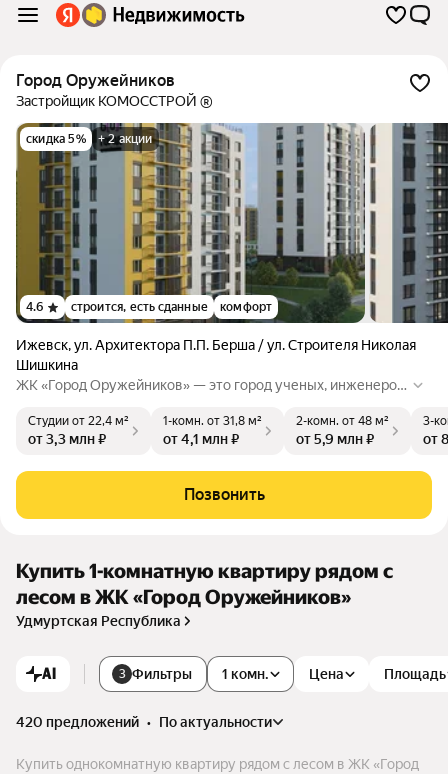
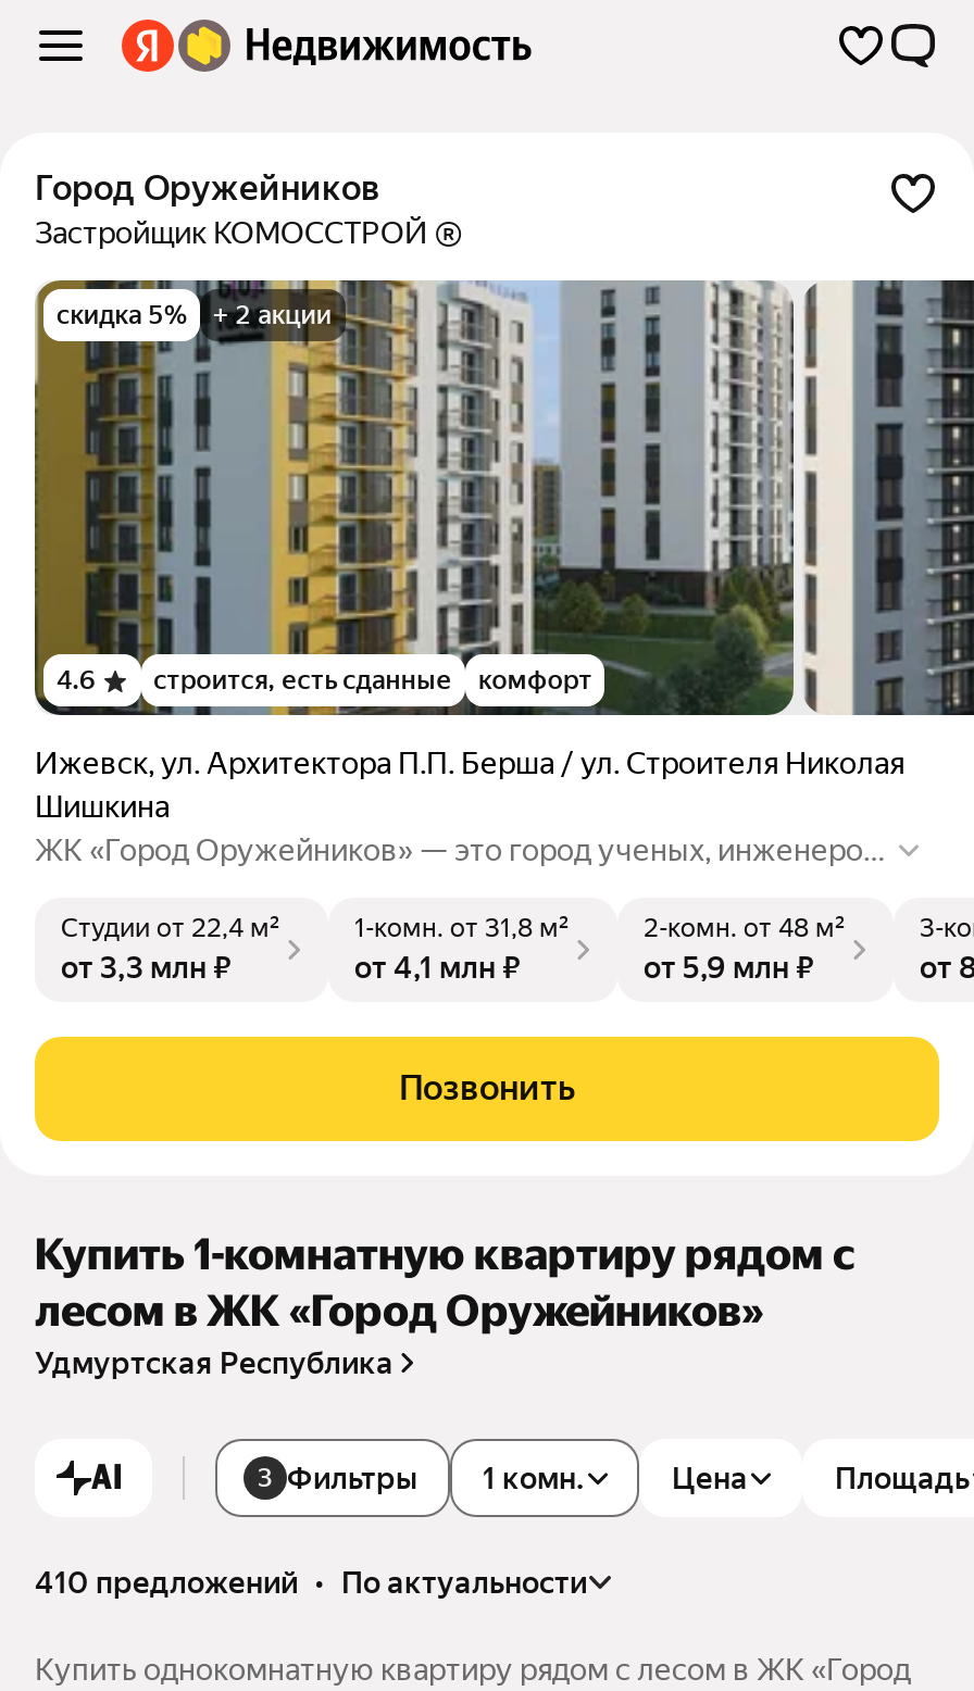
[16,714,272,730] 420 предложений • по актуальности -> [35,1564,587,1599] 410 предложений • по актуальности

